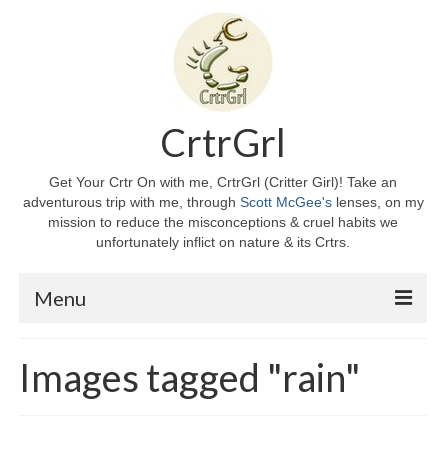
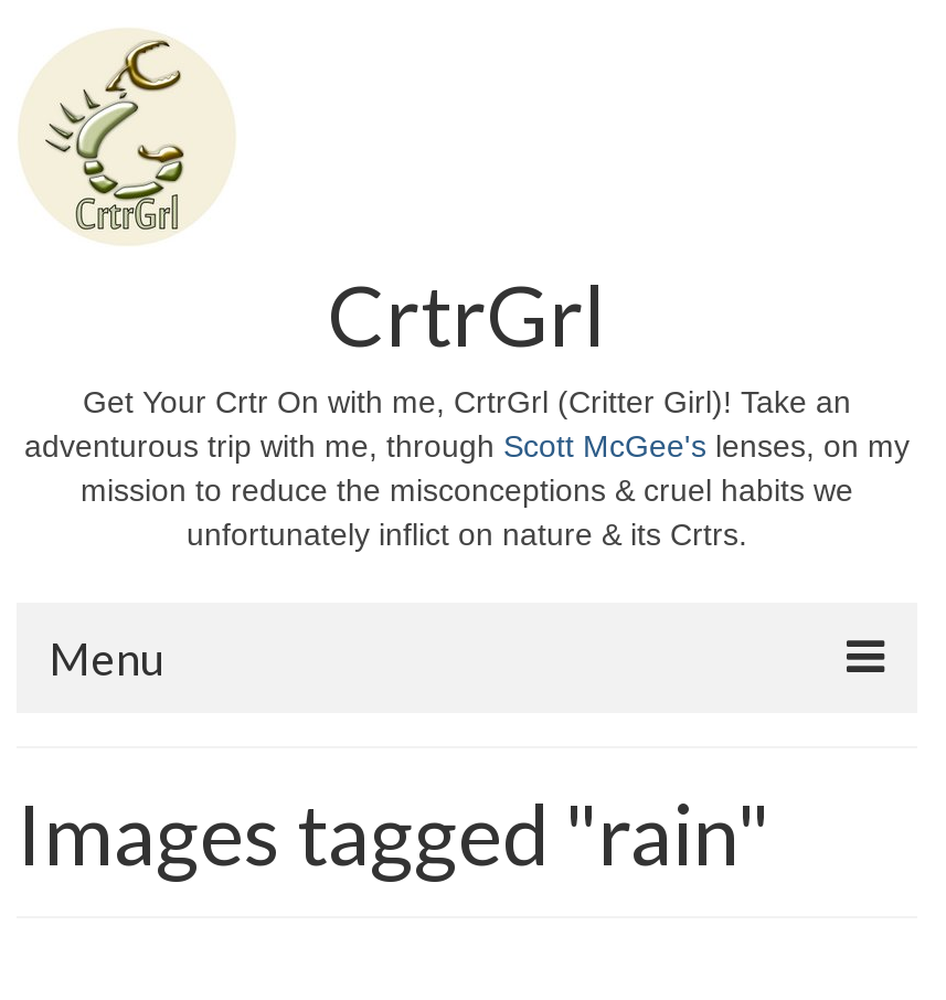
none -> [19,29,235,245] [image]
[174,12,272,111] [image] -> none

